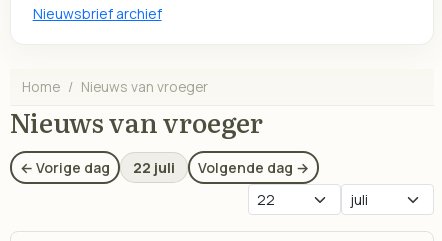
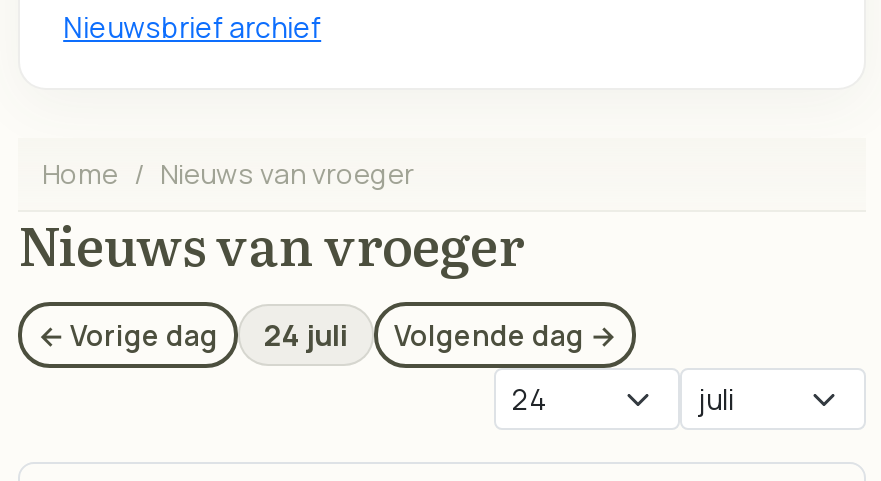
[133,157,175,177] 22 juli -> [264,314,348,354] 24 juli

